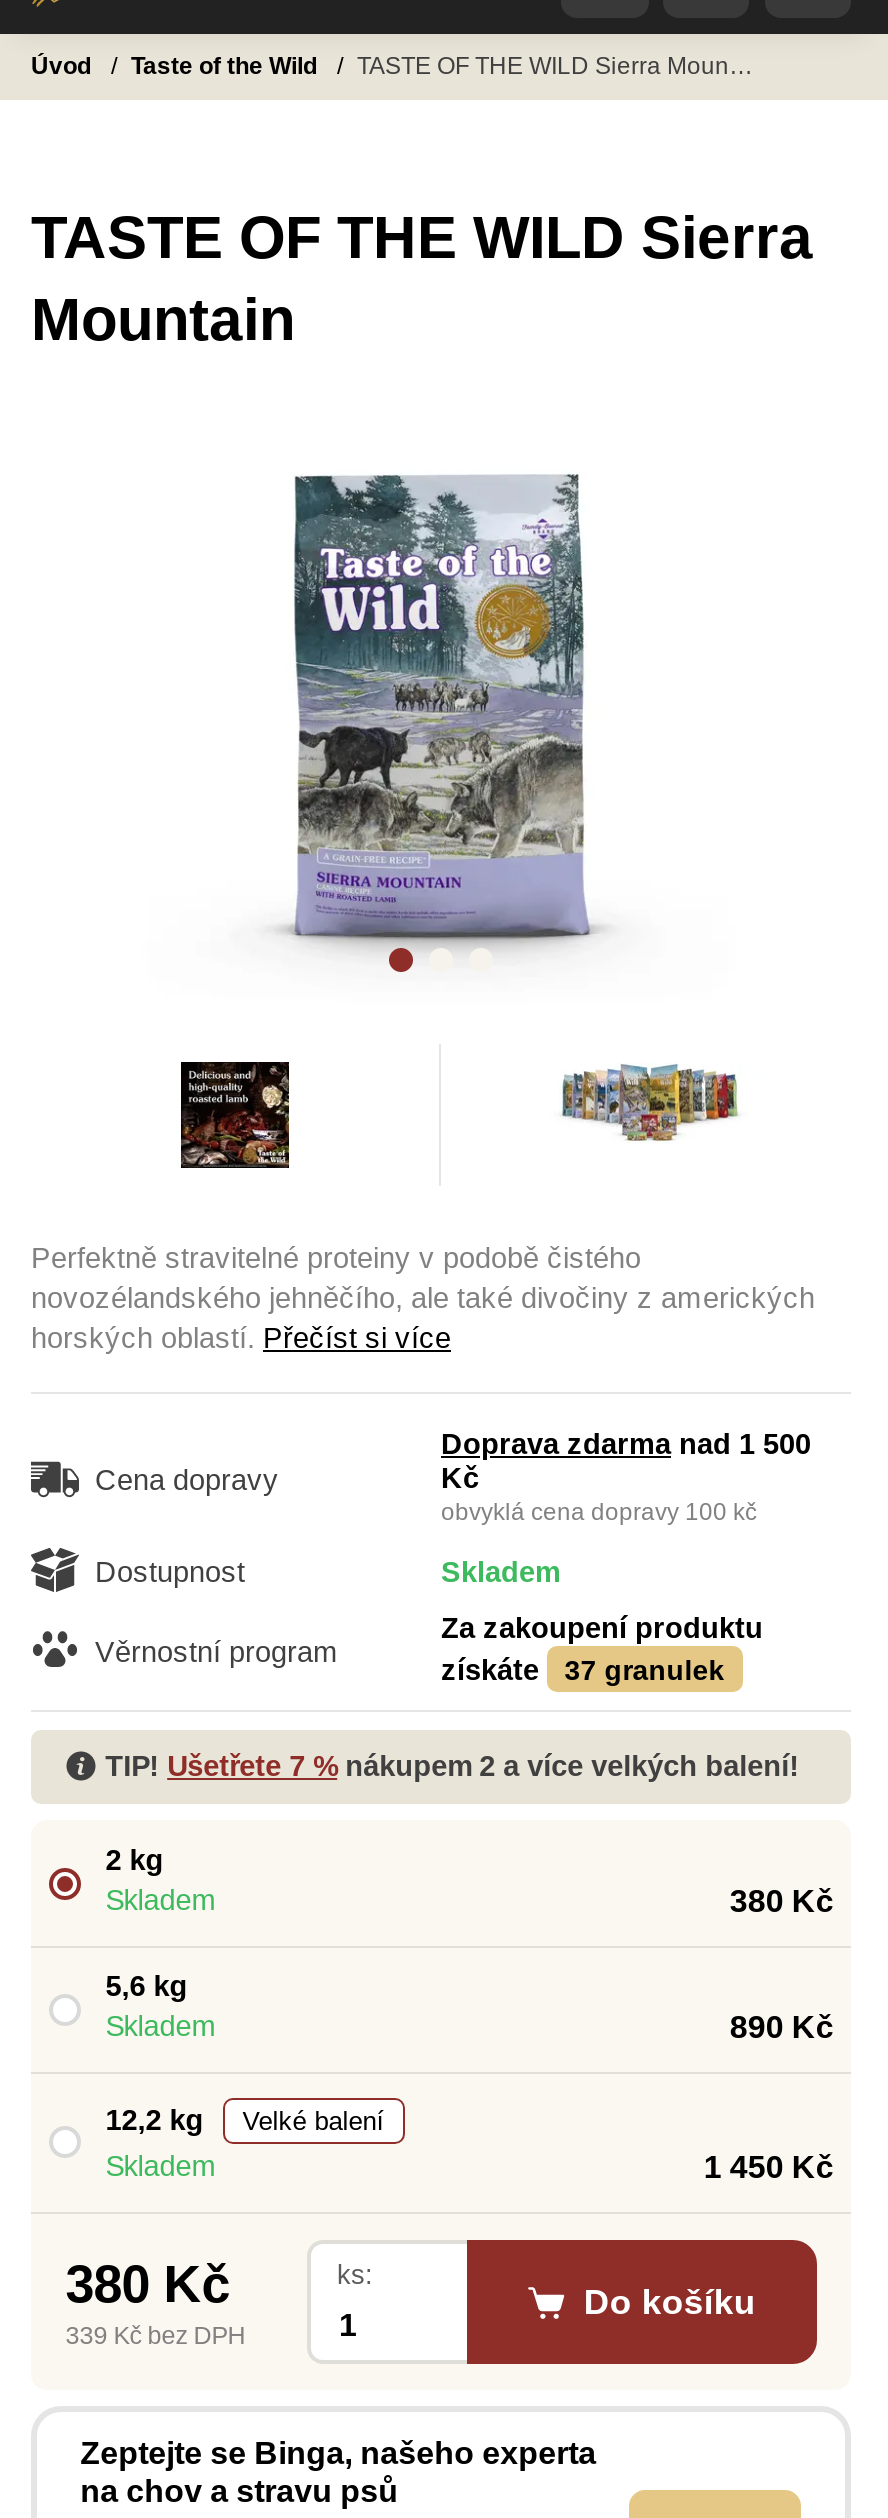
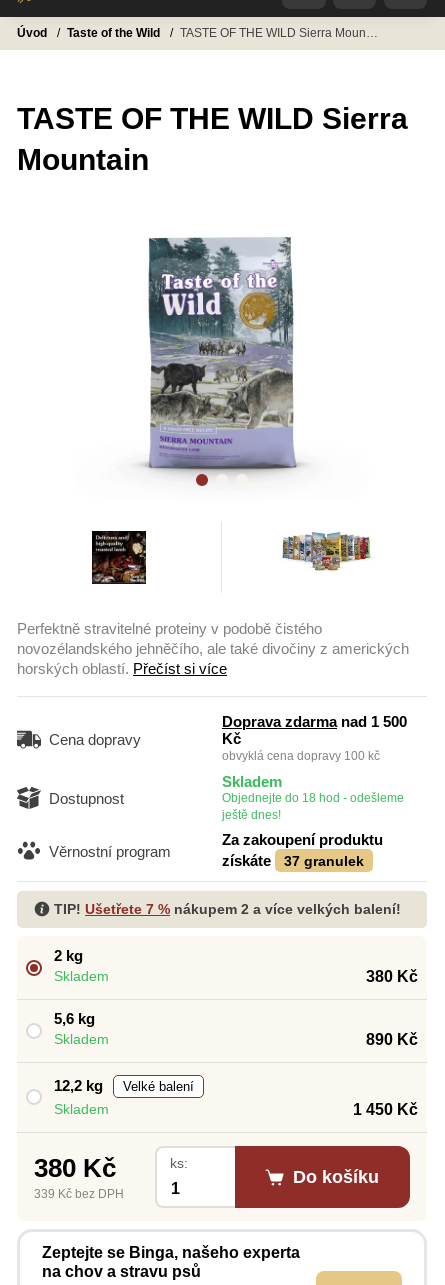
none -> [222,791,404,822] Objednejte do 18 hod - odešleme | ještě dnes!

